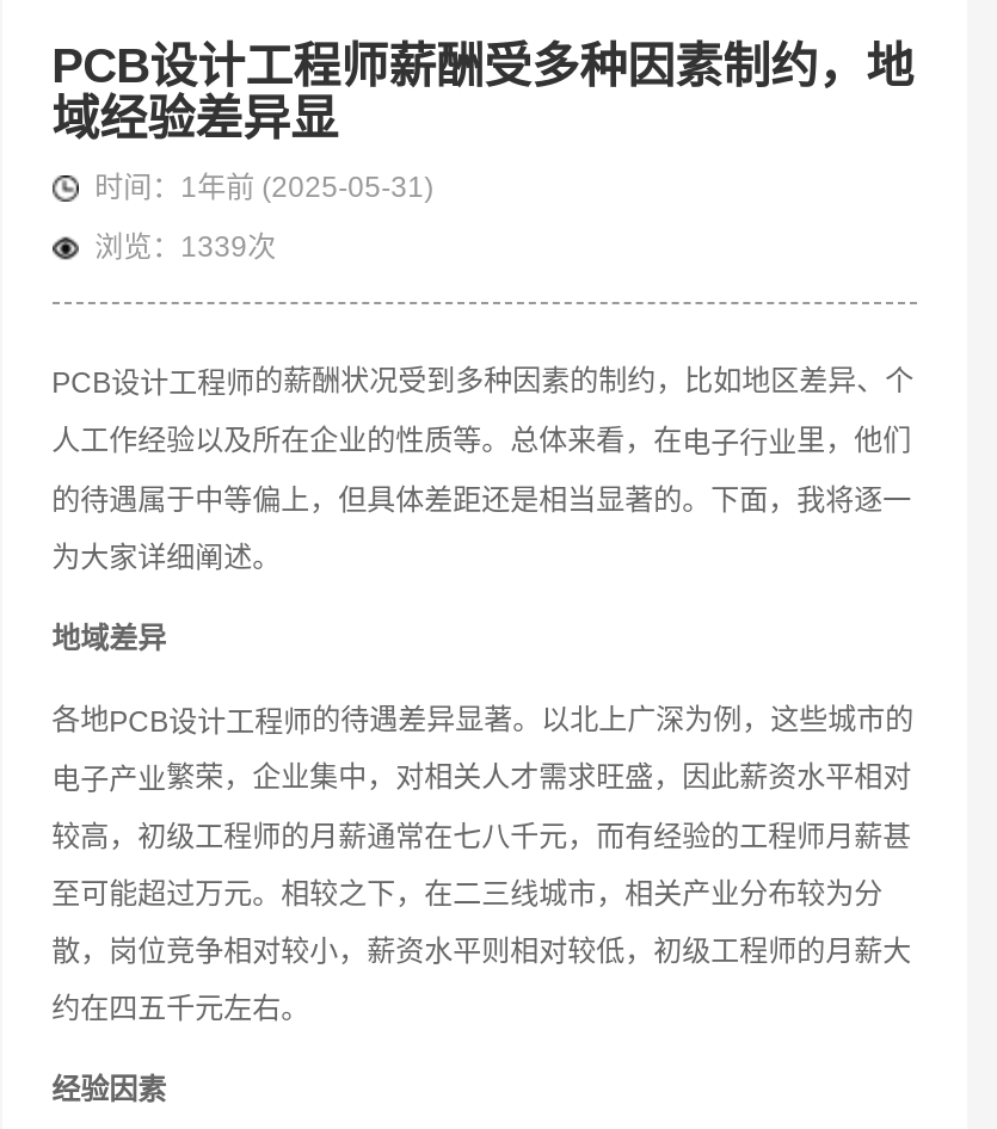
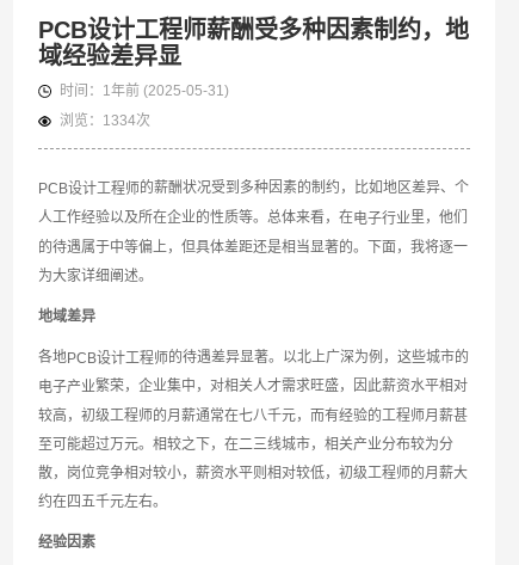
[95,230,276,264] 浏览：1339次 -> [59,112,150,129] 浏览：1334次

